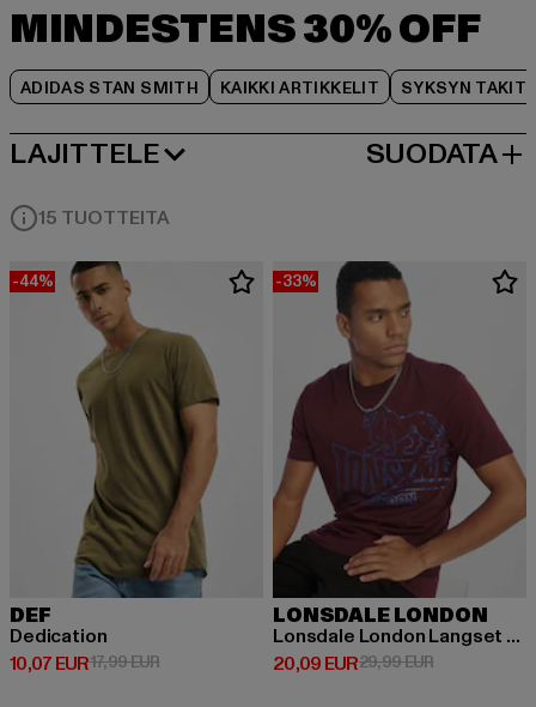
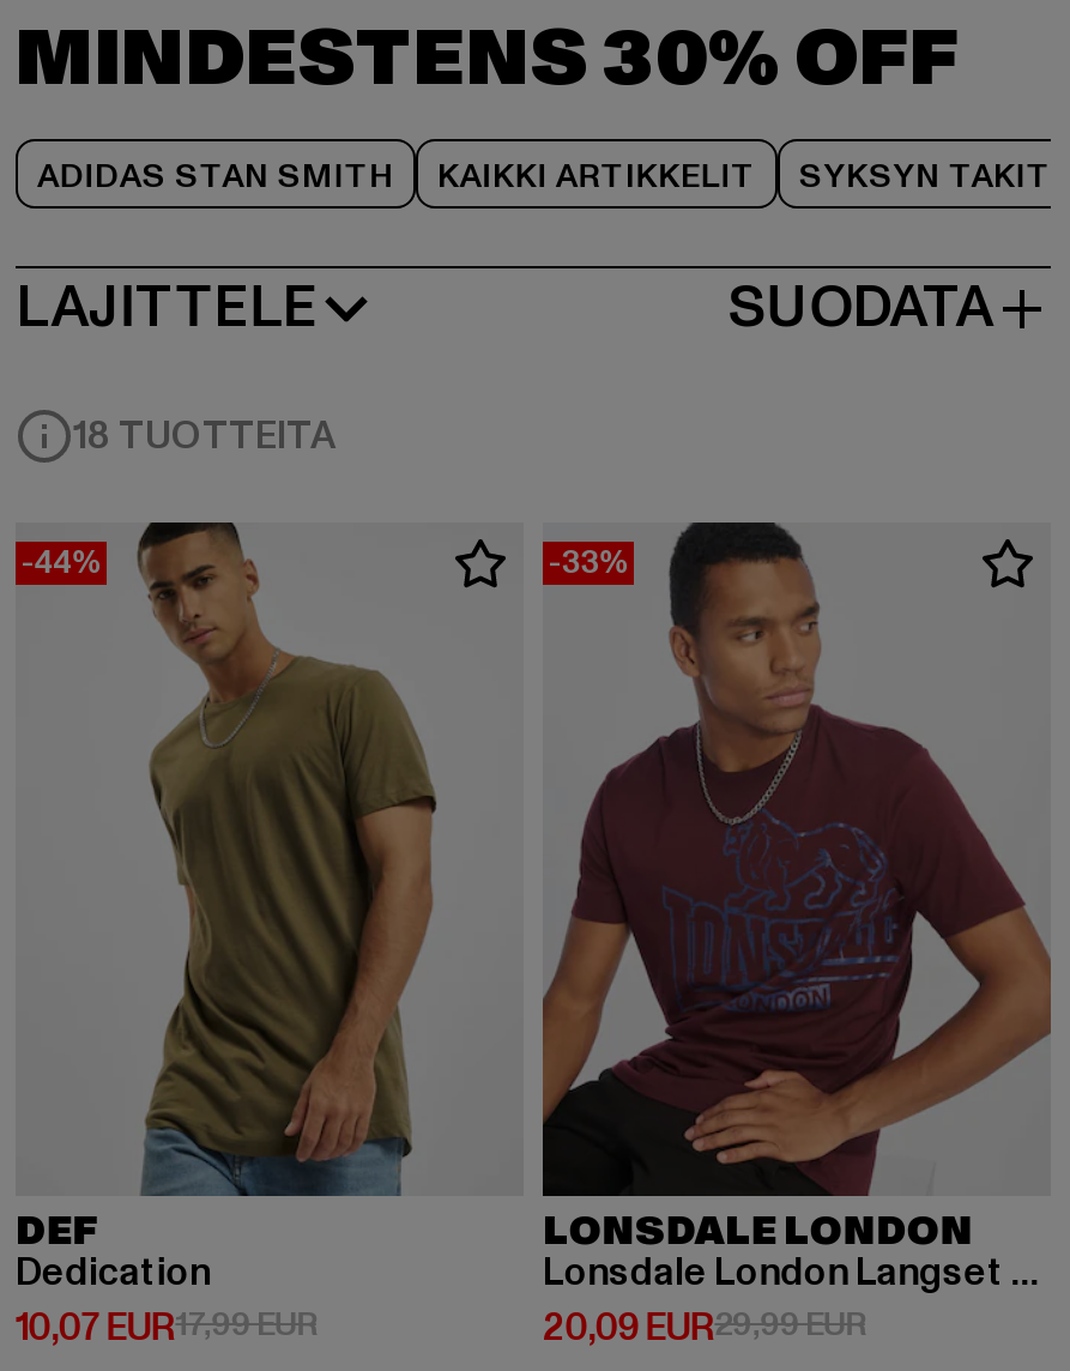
[38,205,170,231] 15 TUOTTEITA -> [73,410,337,463] 18 TUOTTEITA

